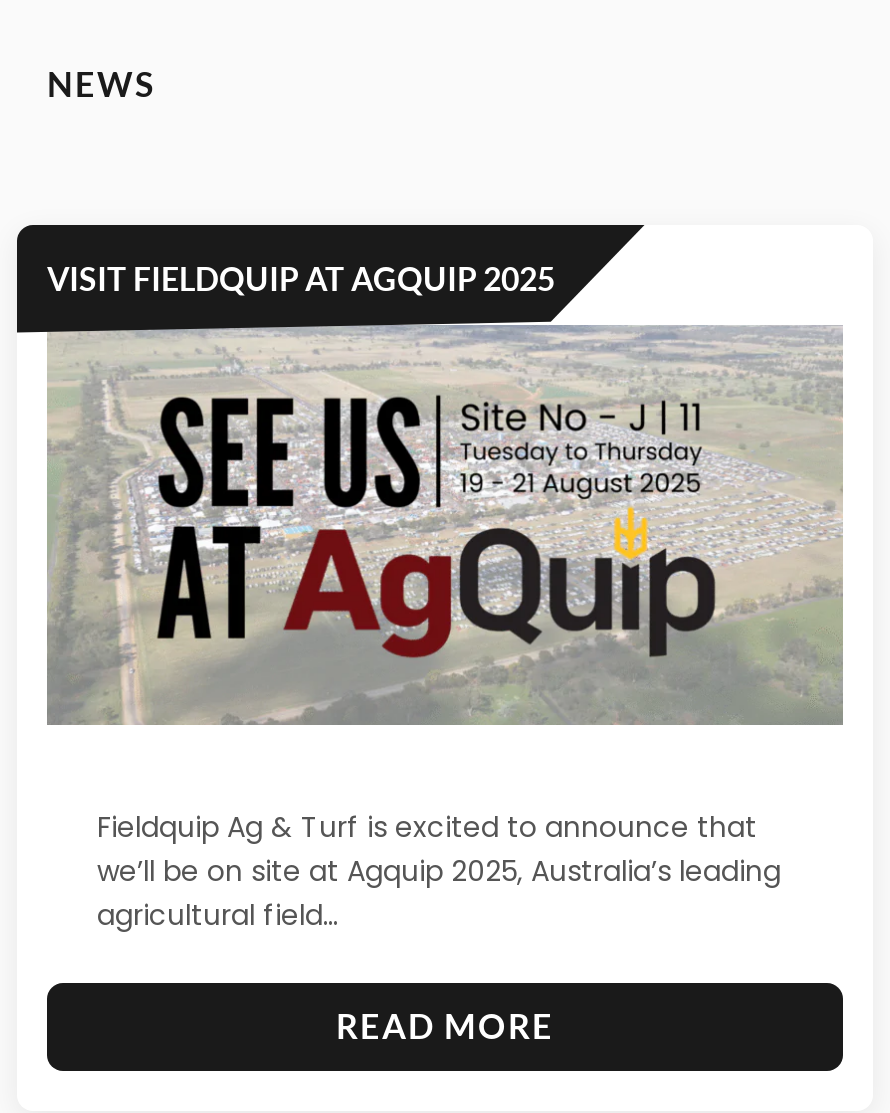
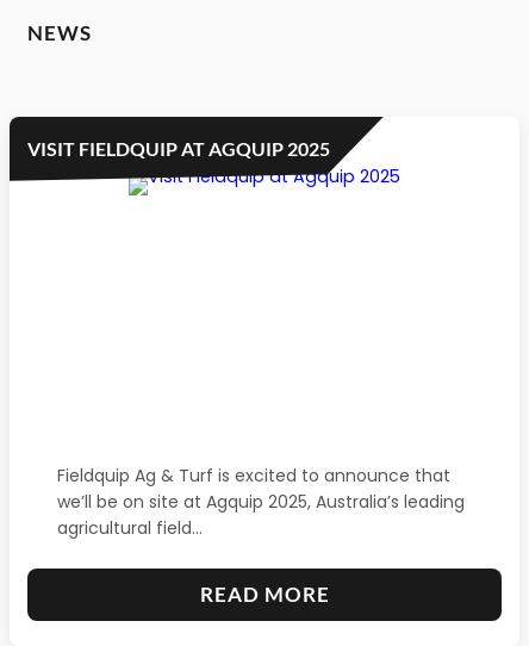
[45,313,845,727] [image] -> none

